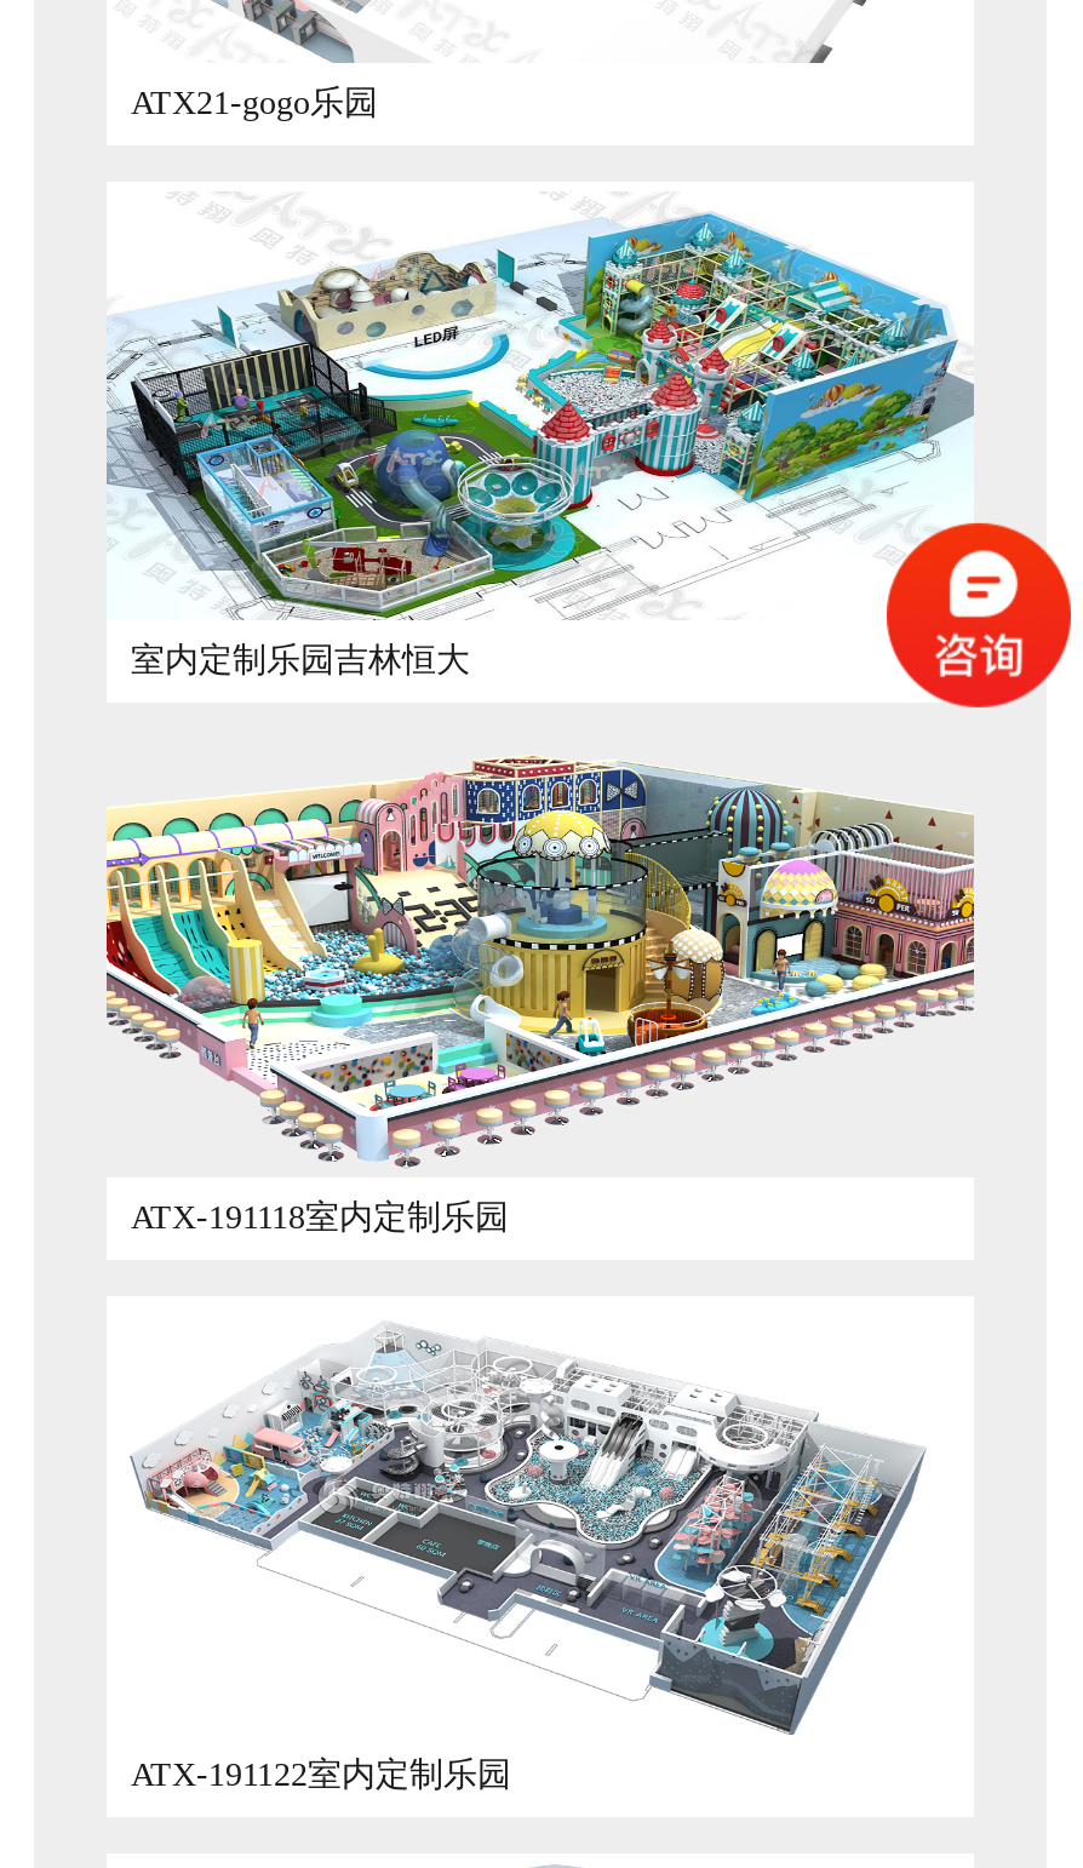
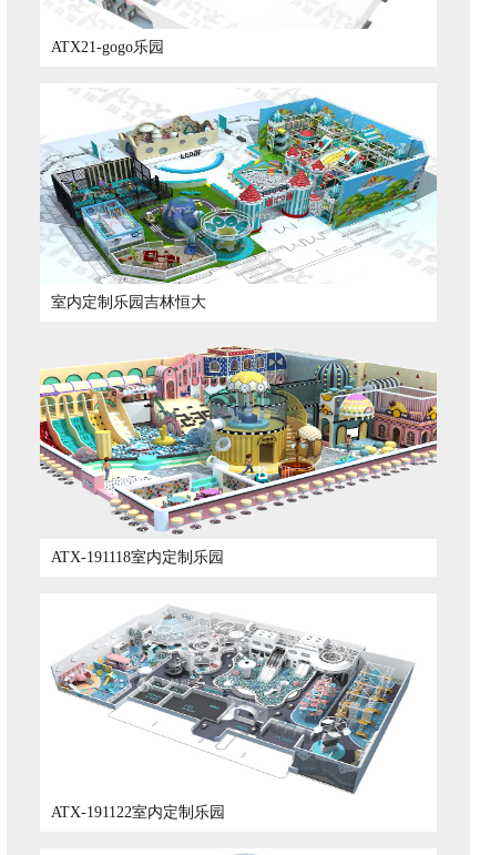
[884,521,1073,710] [image] -> none

